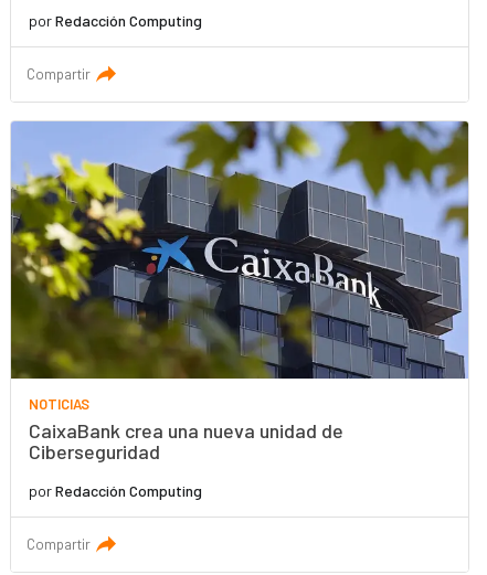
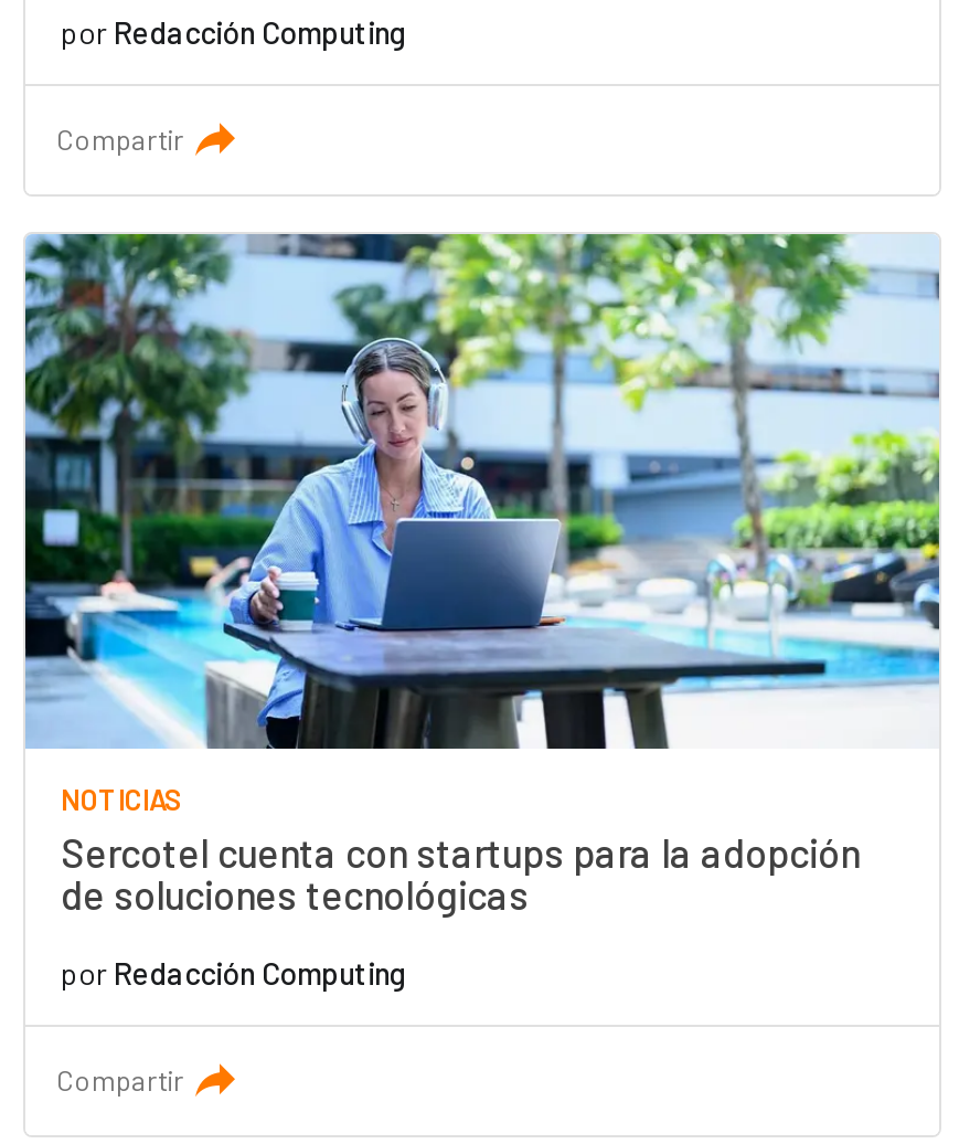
[10,120,469,463] [image] | CaixaBank crea una nueva unidad de | Ciberseguridad -> [23,232,941,918] [image] | Sercotel cuenta con startups para la adopción | de soluciones tecnológicas

